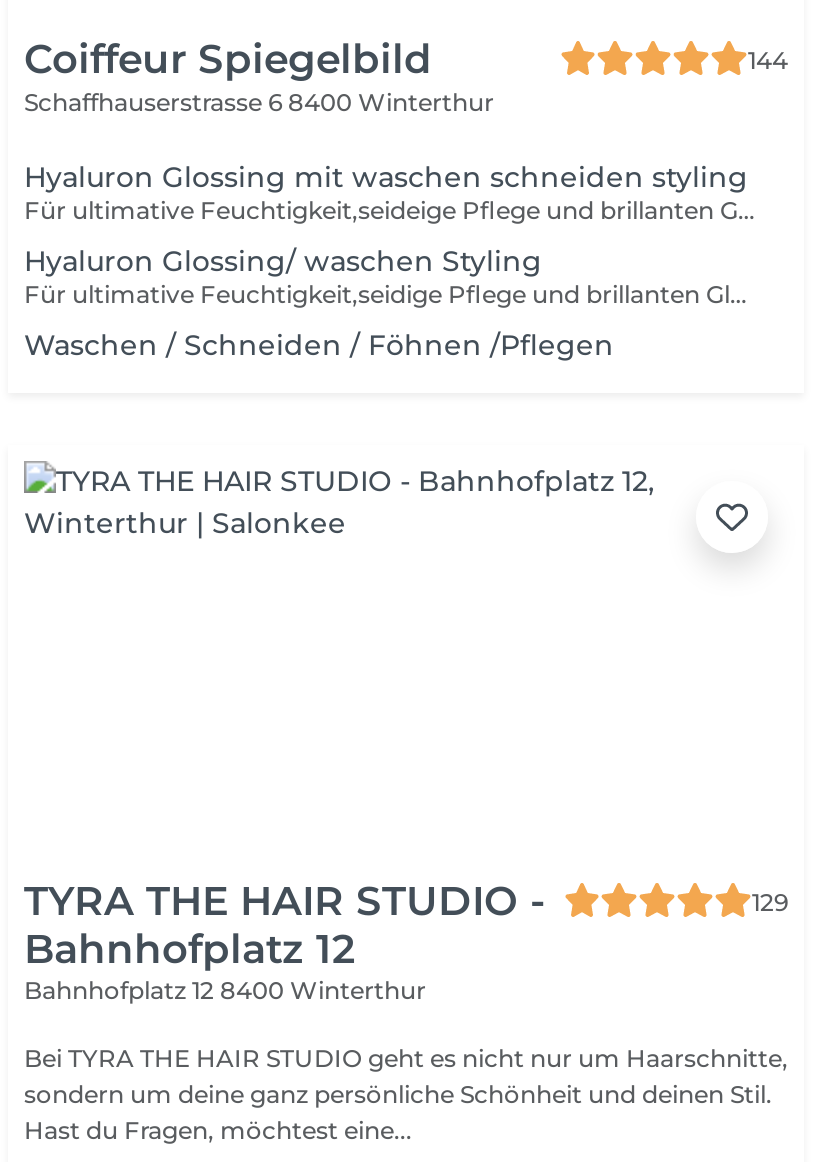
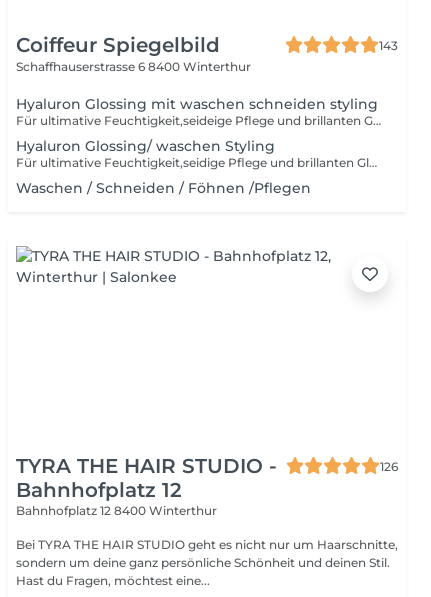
[748,45,788,75] 144 -> [379,38,398,53] 143
[752,887,788,917] 129 -> [380,459,398,474] 126

